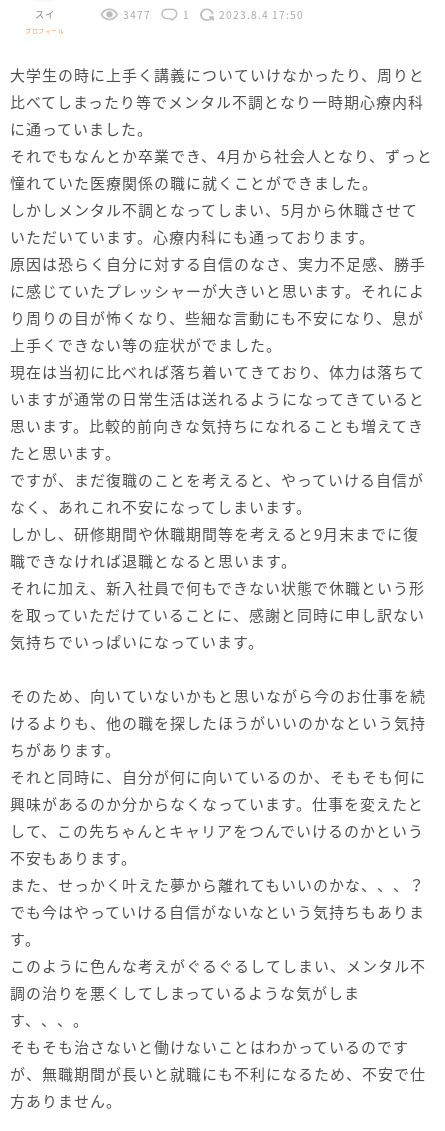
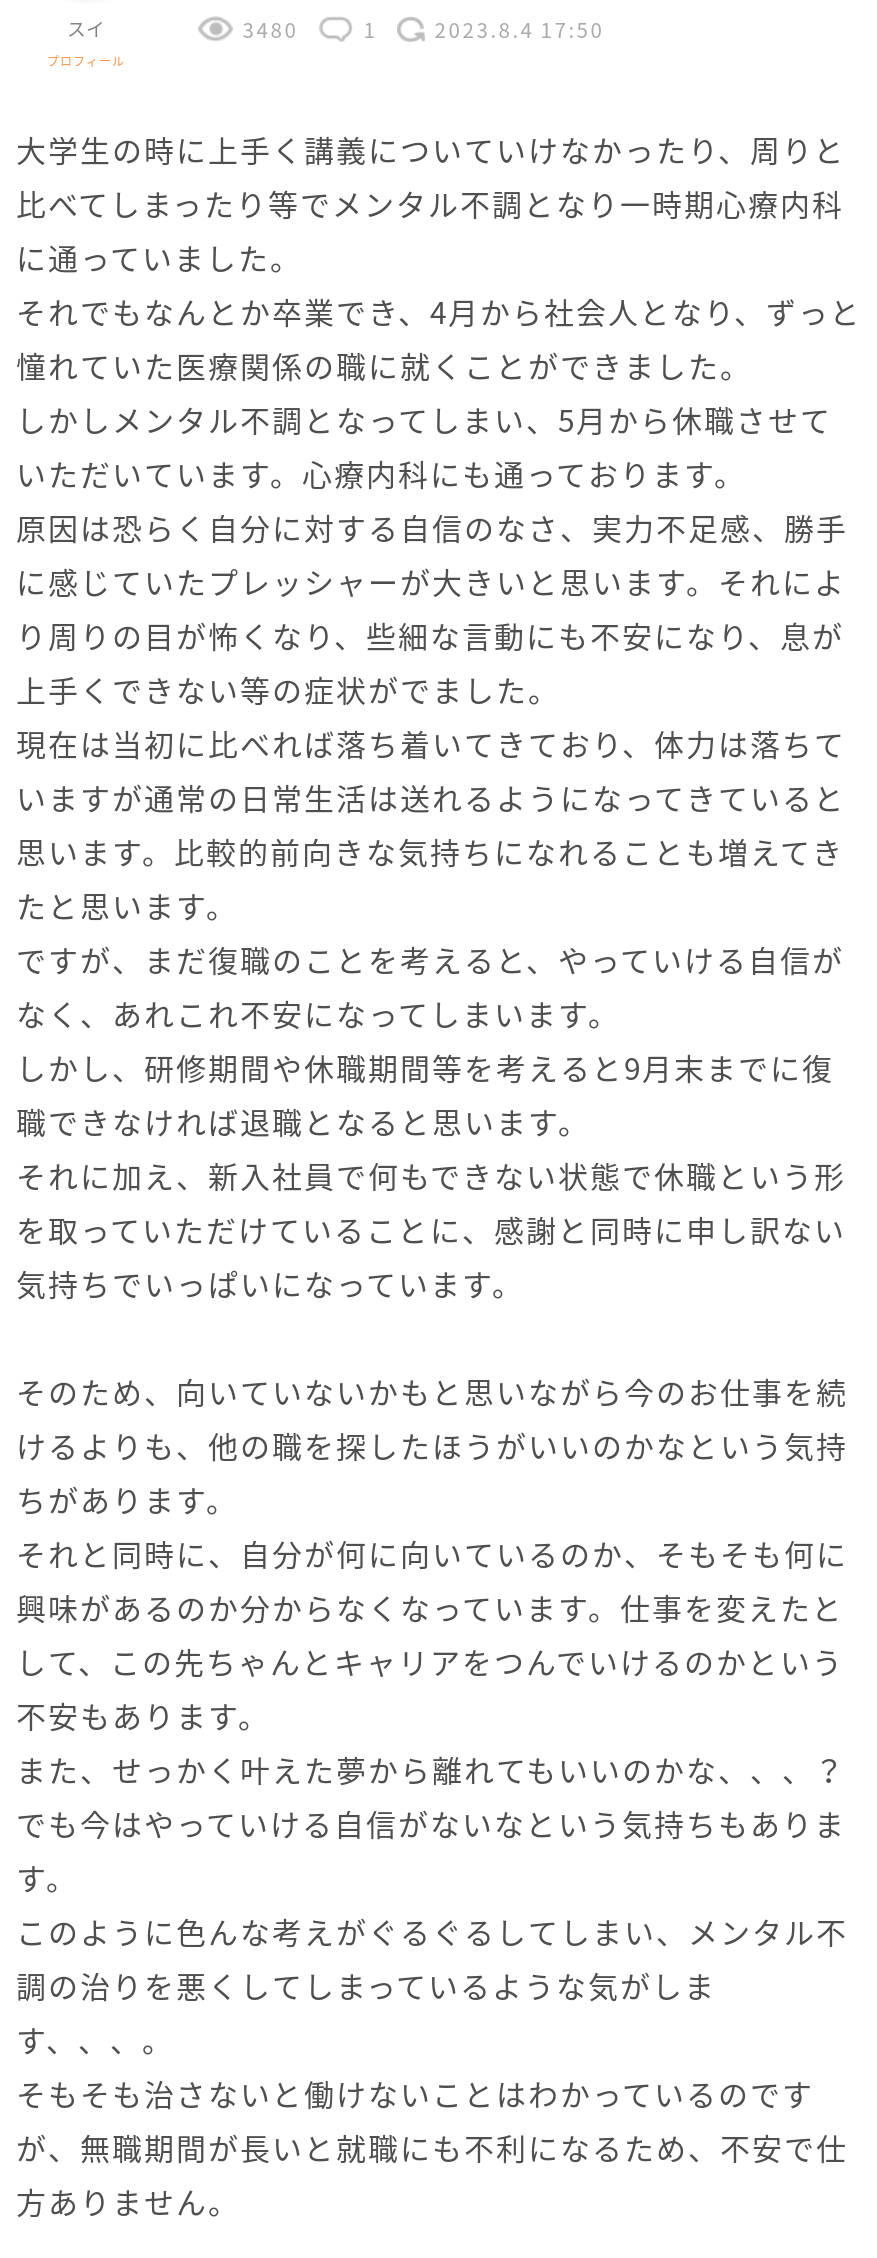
[123,7,151,22] 3477 -> [243,14,299,44] 3480

